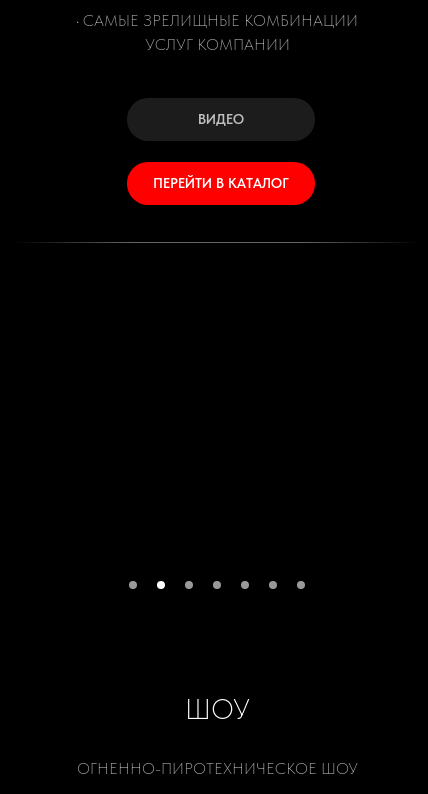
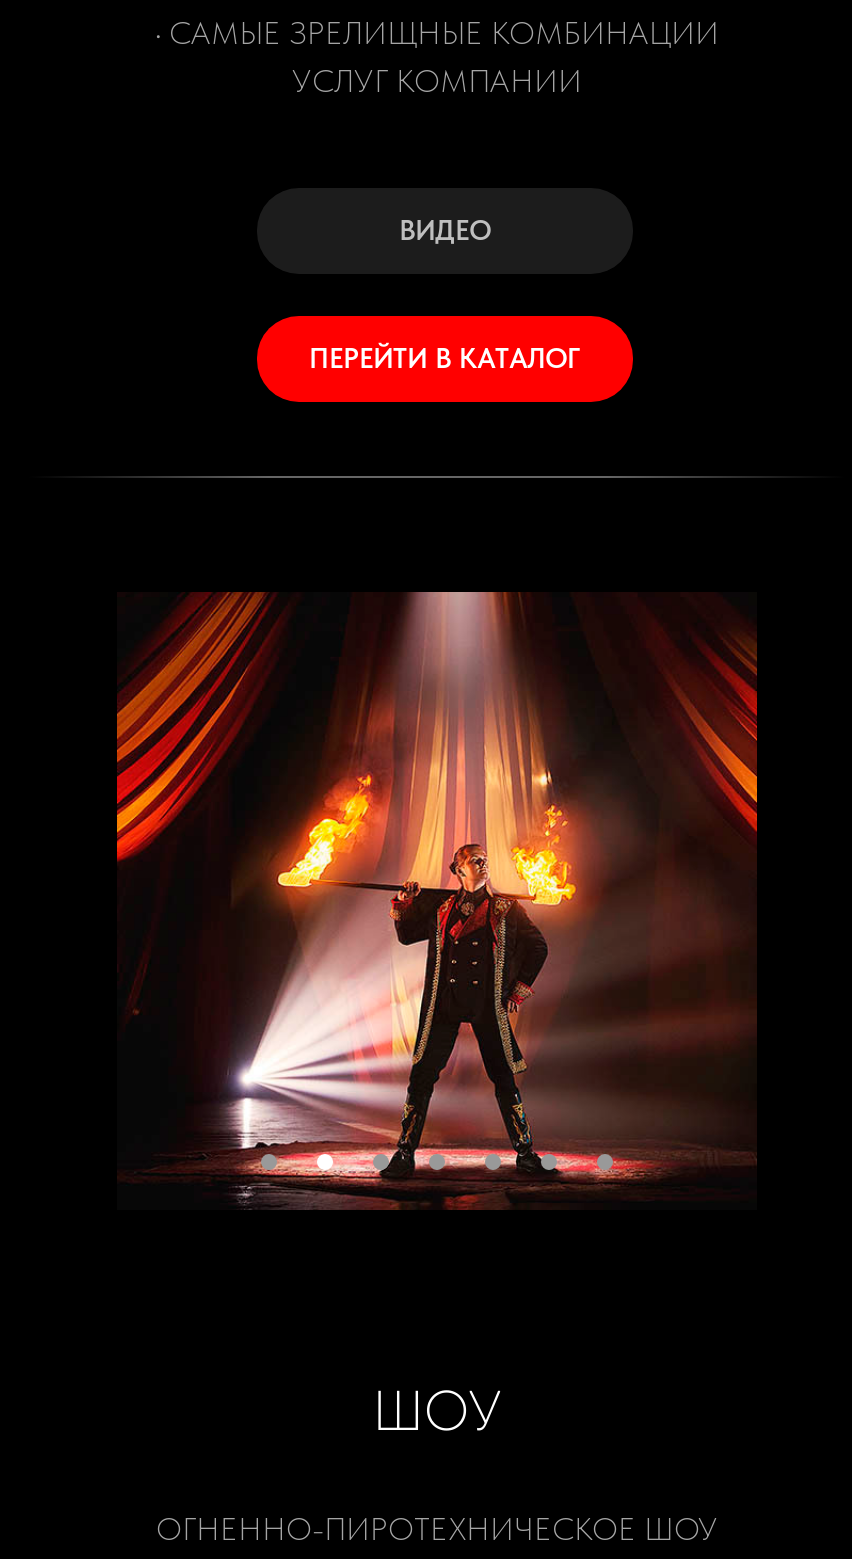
none -> [115,590,759,1210] [image]

